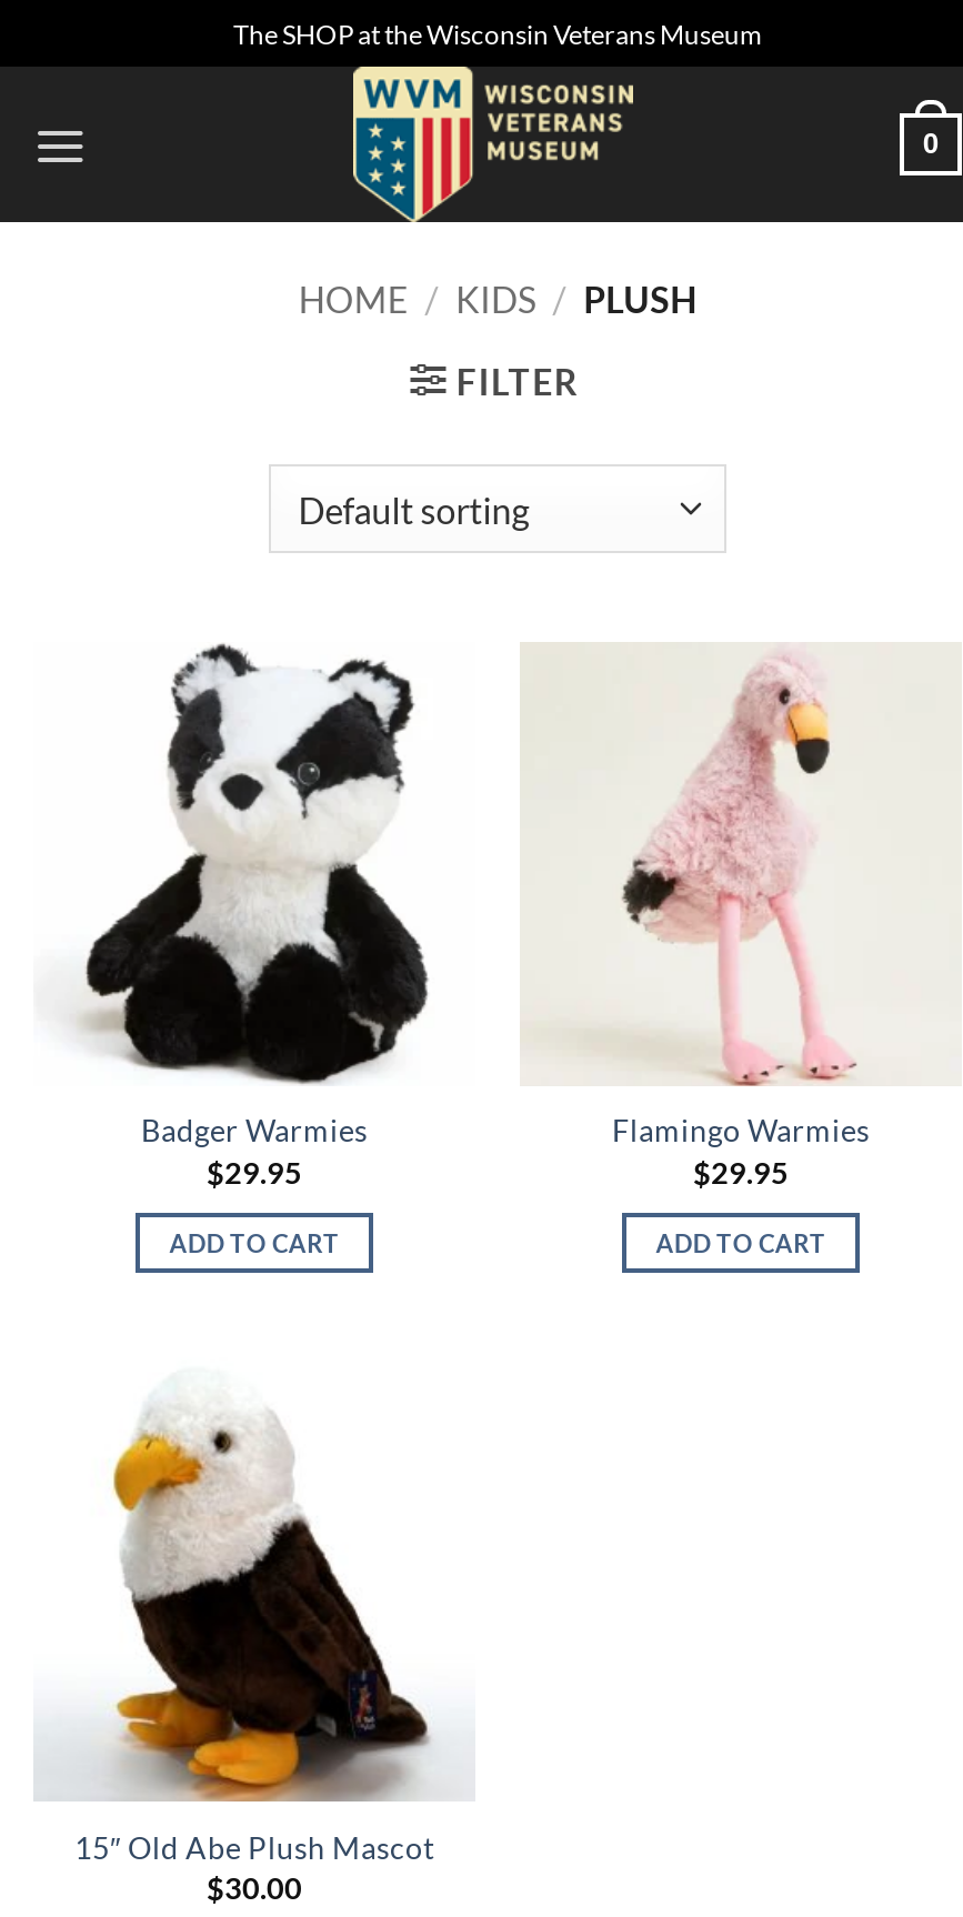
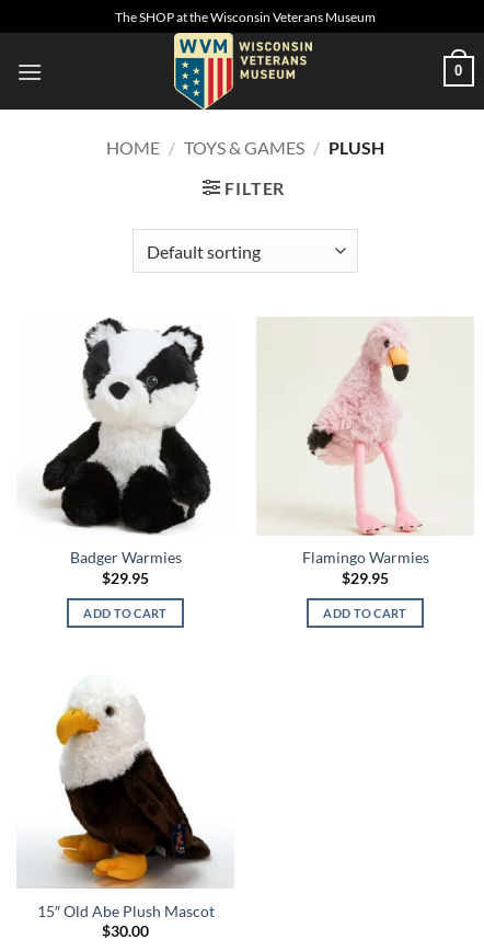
[299,278,697,320] HOME / KIDS / PLUSH -> [107,137,384,158] HOME / TOYS & GAMES / PLUSH

